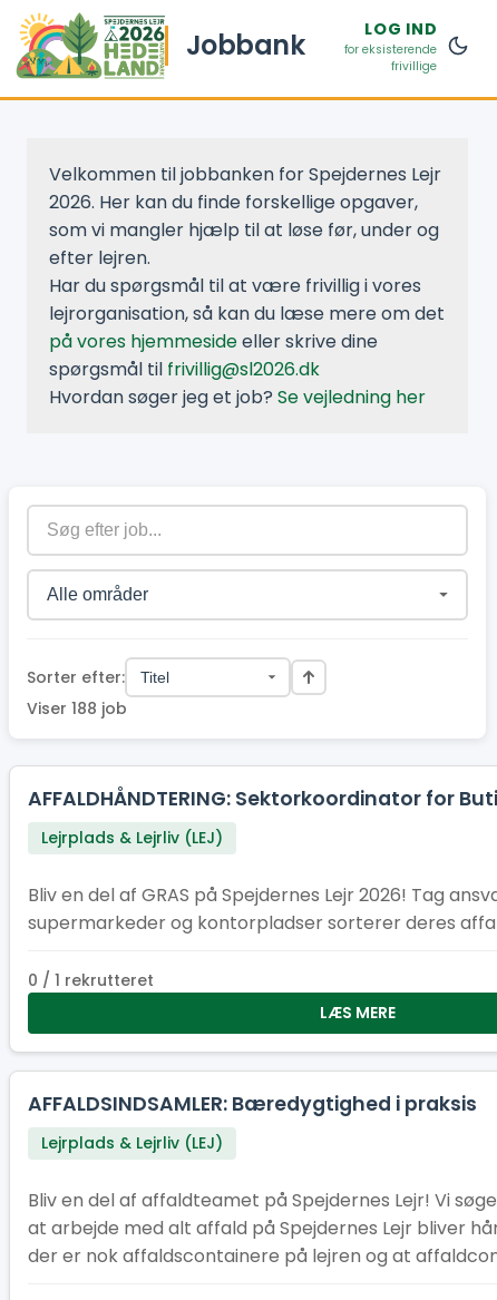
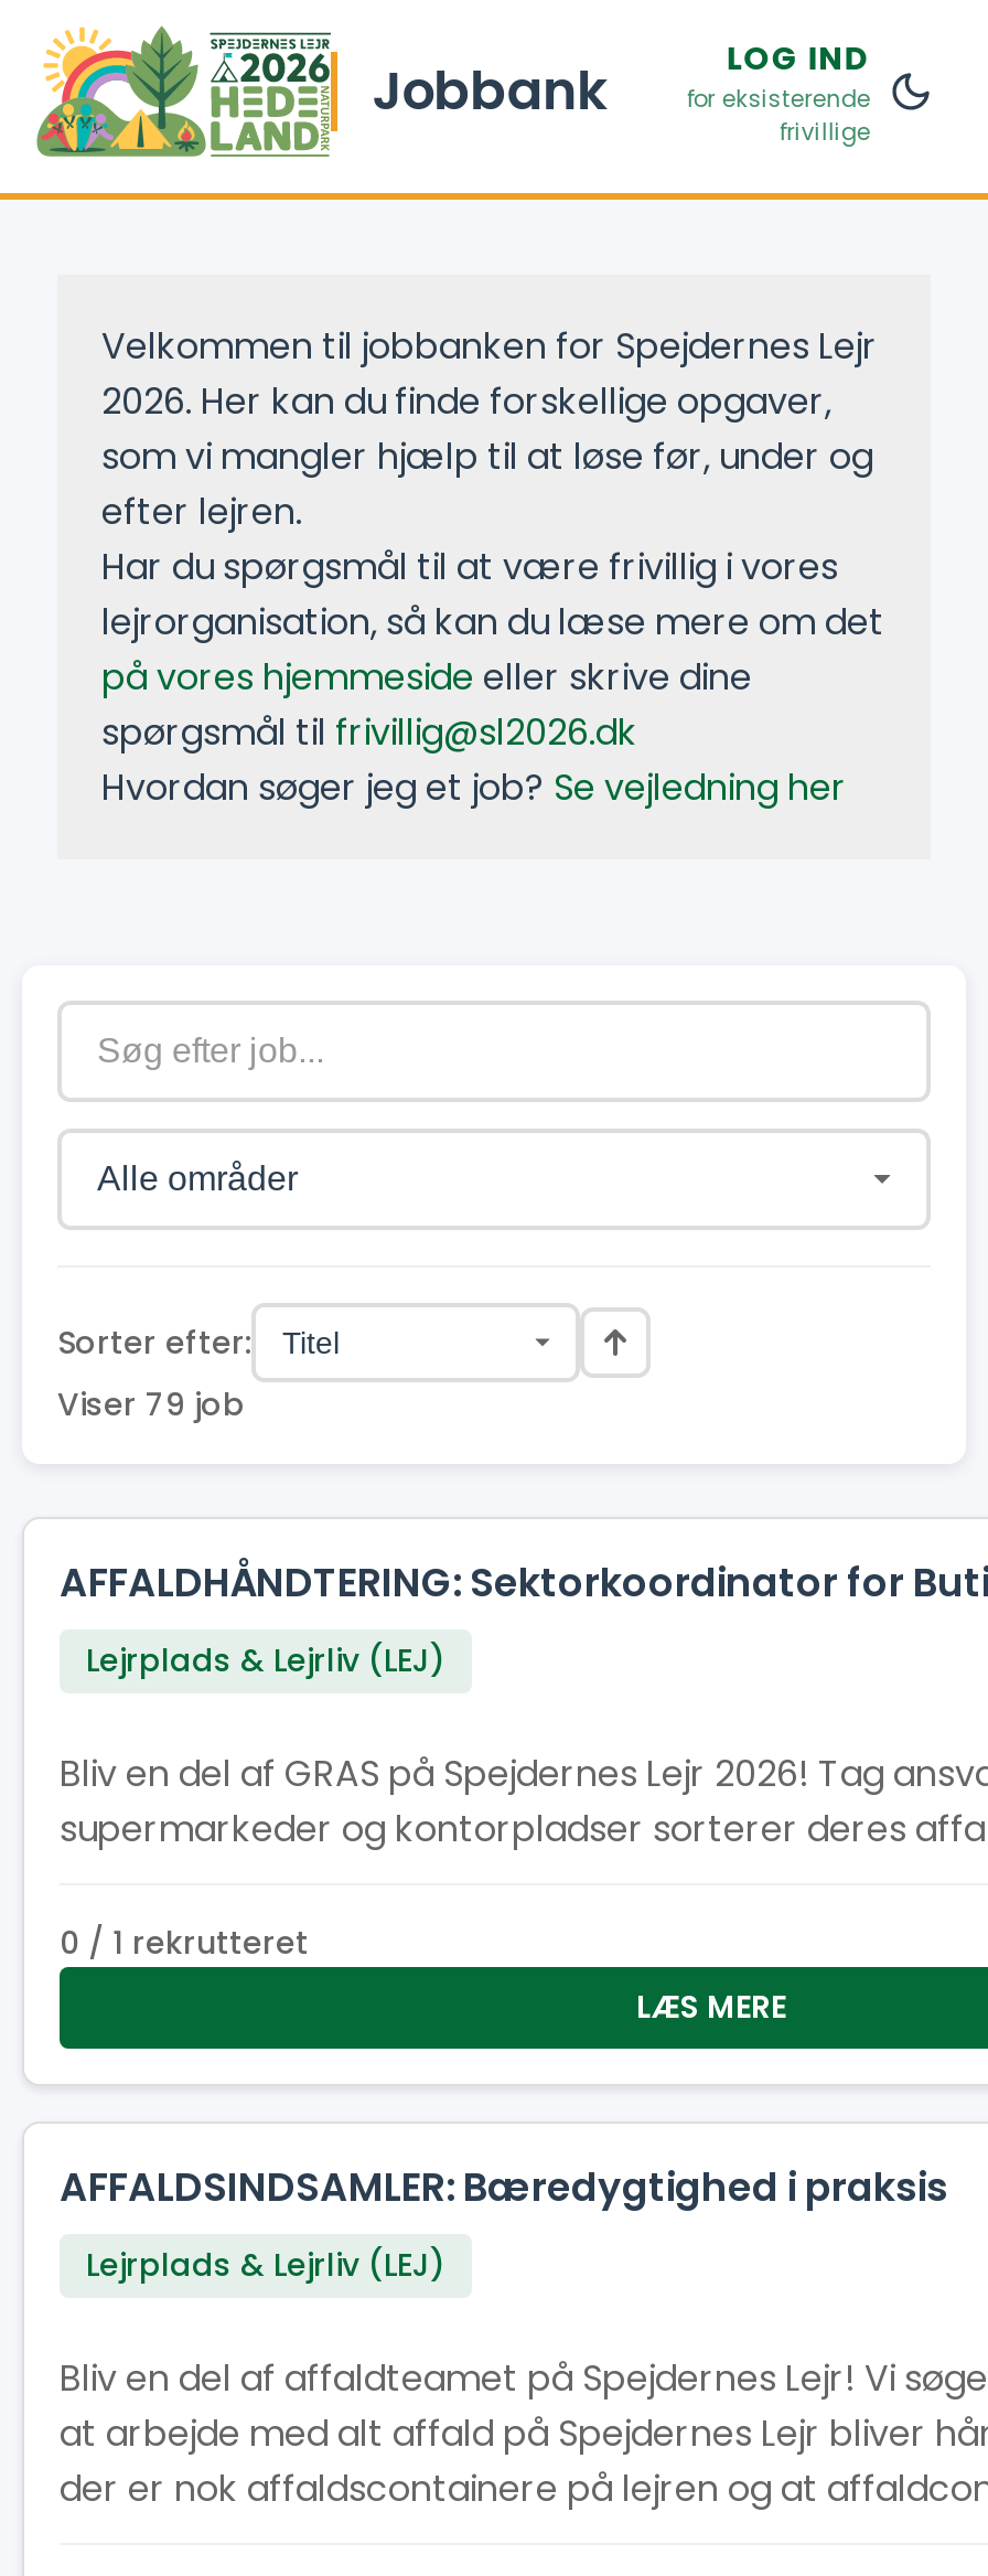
[27,697,127,720] Viser 188 job -> [57,1382,245,1426] Viser 79 job

